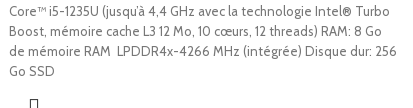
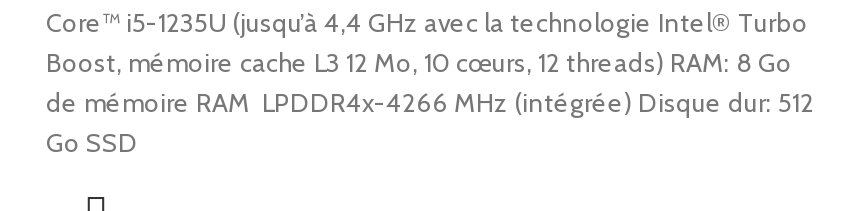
[9,43,397,59] de mémoire RAM LPDDR4x-4266 MHz (intégrée) Disque dur: 256 -> [46,86,814,118] de mémoire RAM LPDDR4x-4266 MHz (intégrée) Disque dur: 512

